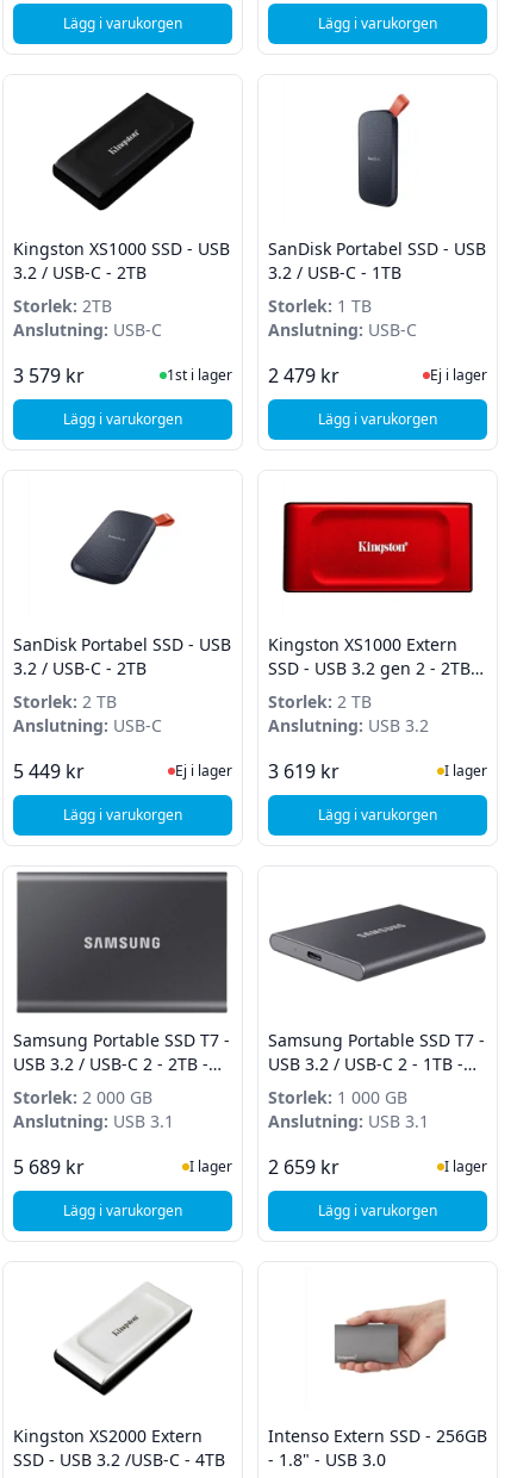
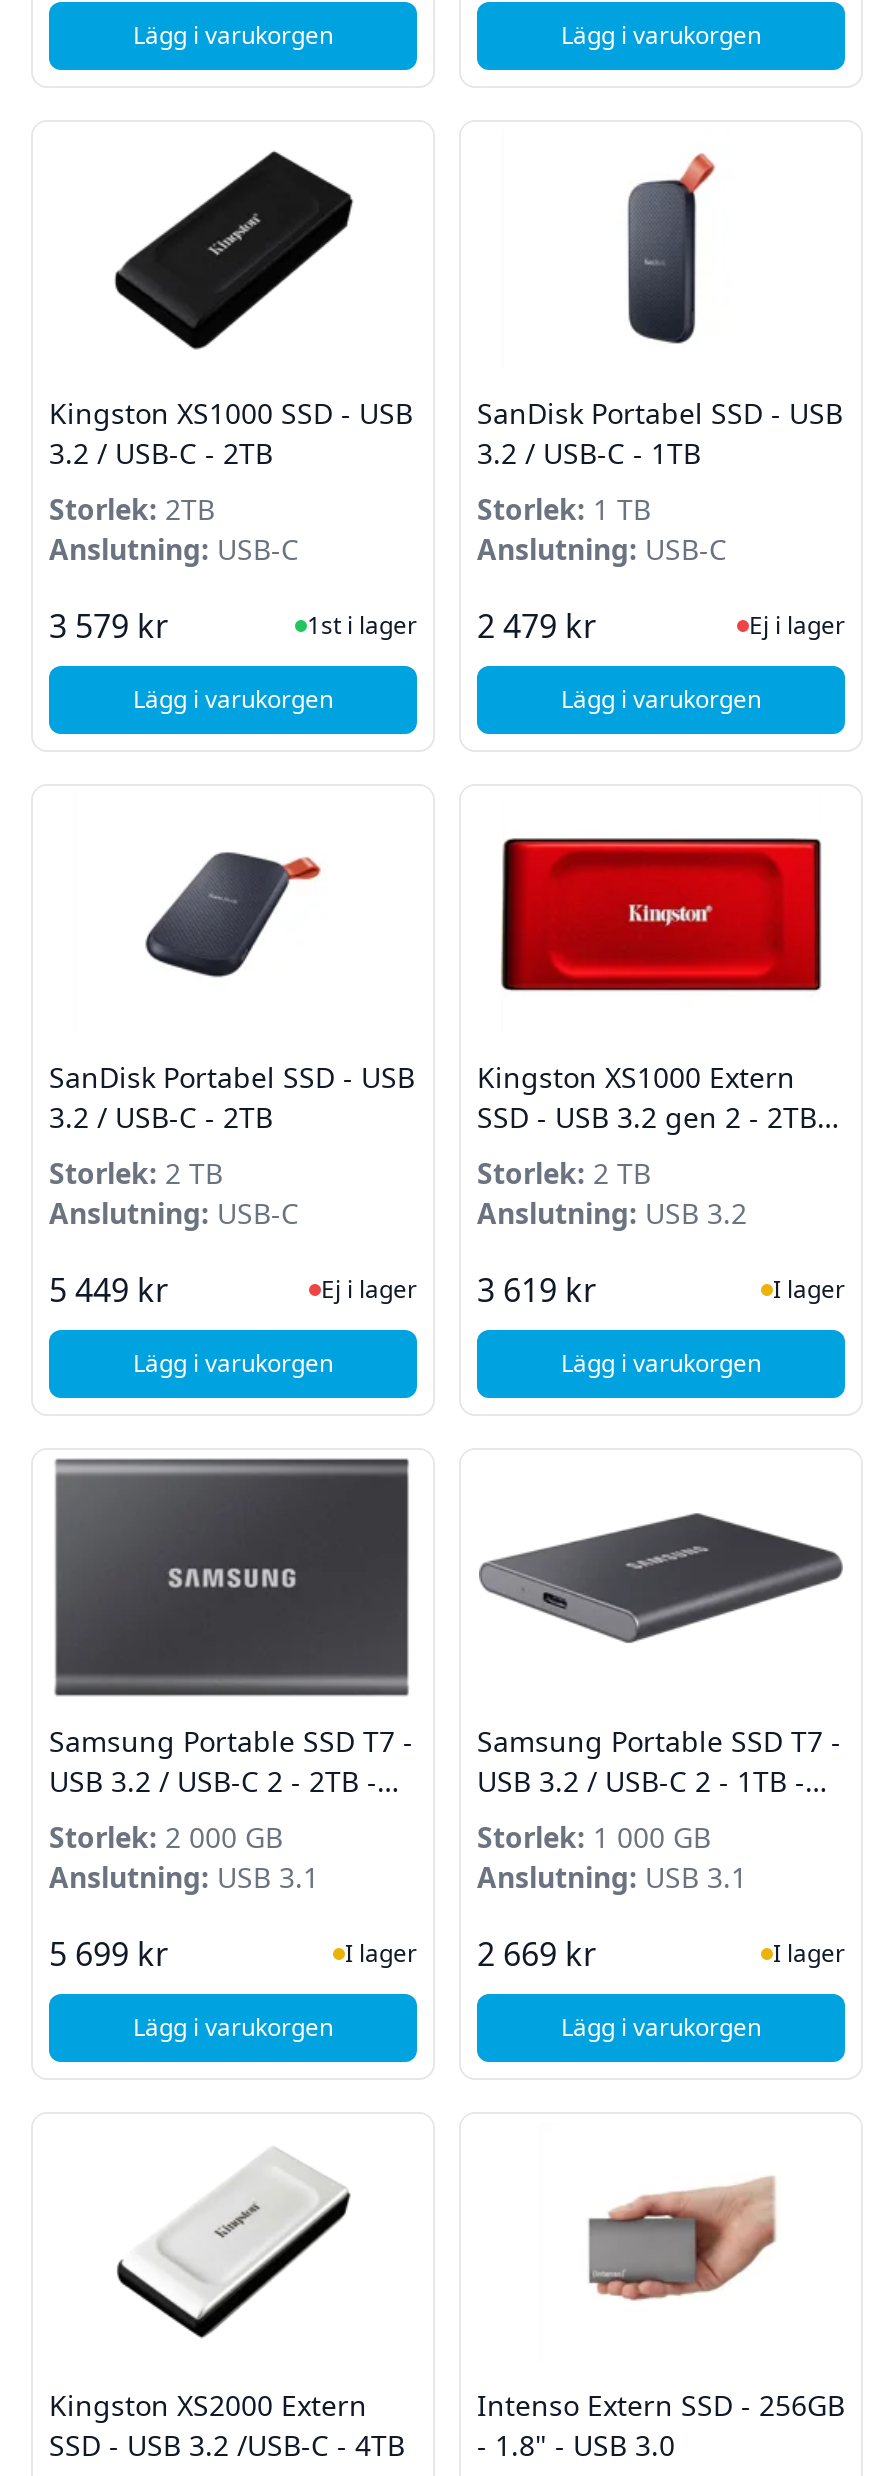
[13,1154,85,1180] 5 689 kr -> [49,1932,169,1976] 5 699 kr
[268,1154,340,1180] 2 659 kr -> [477,1932,597,1976] 2 669 kr

